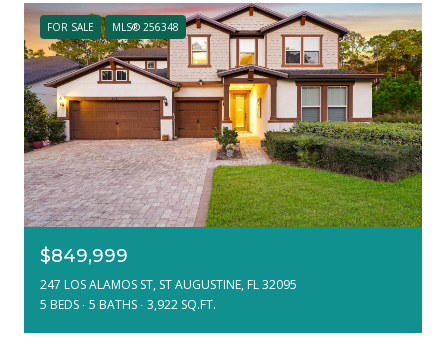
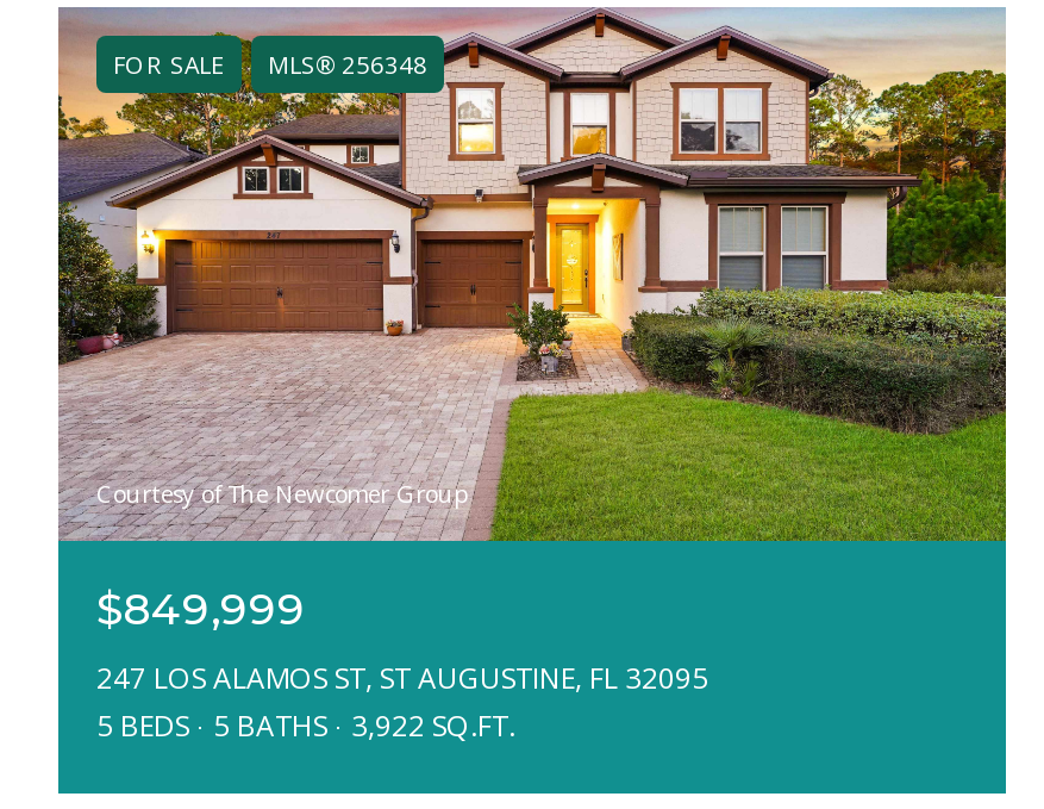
none -> [96,476,468,509] Courtesy of The Newcomer Group

